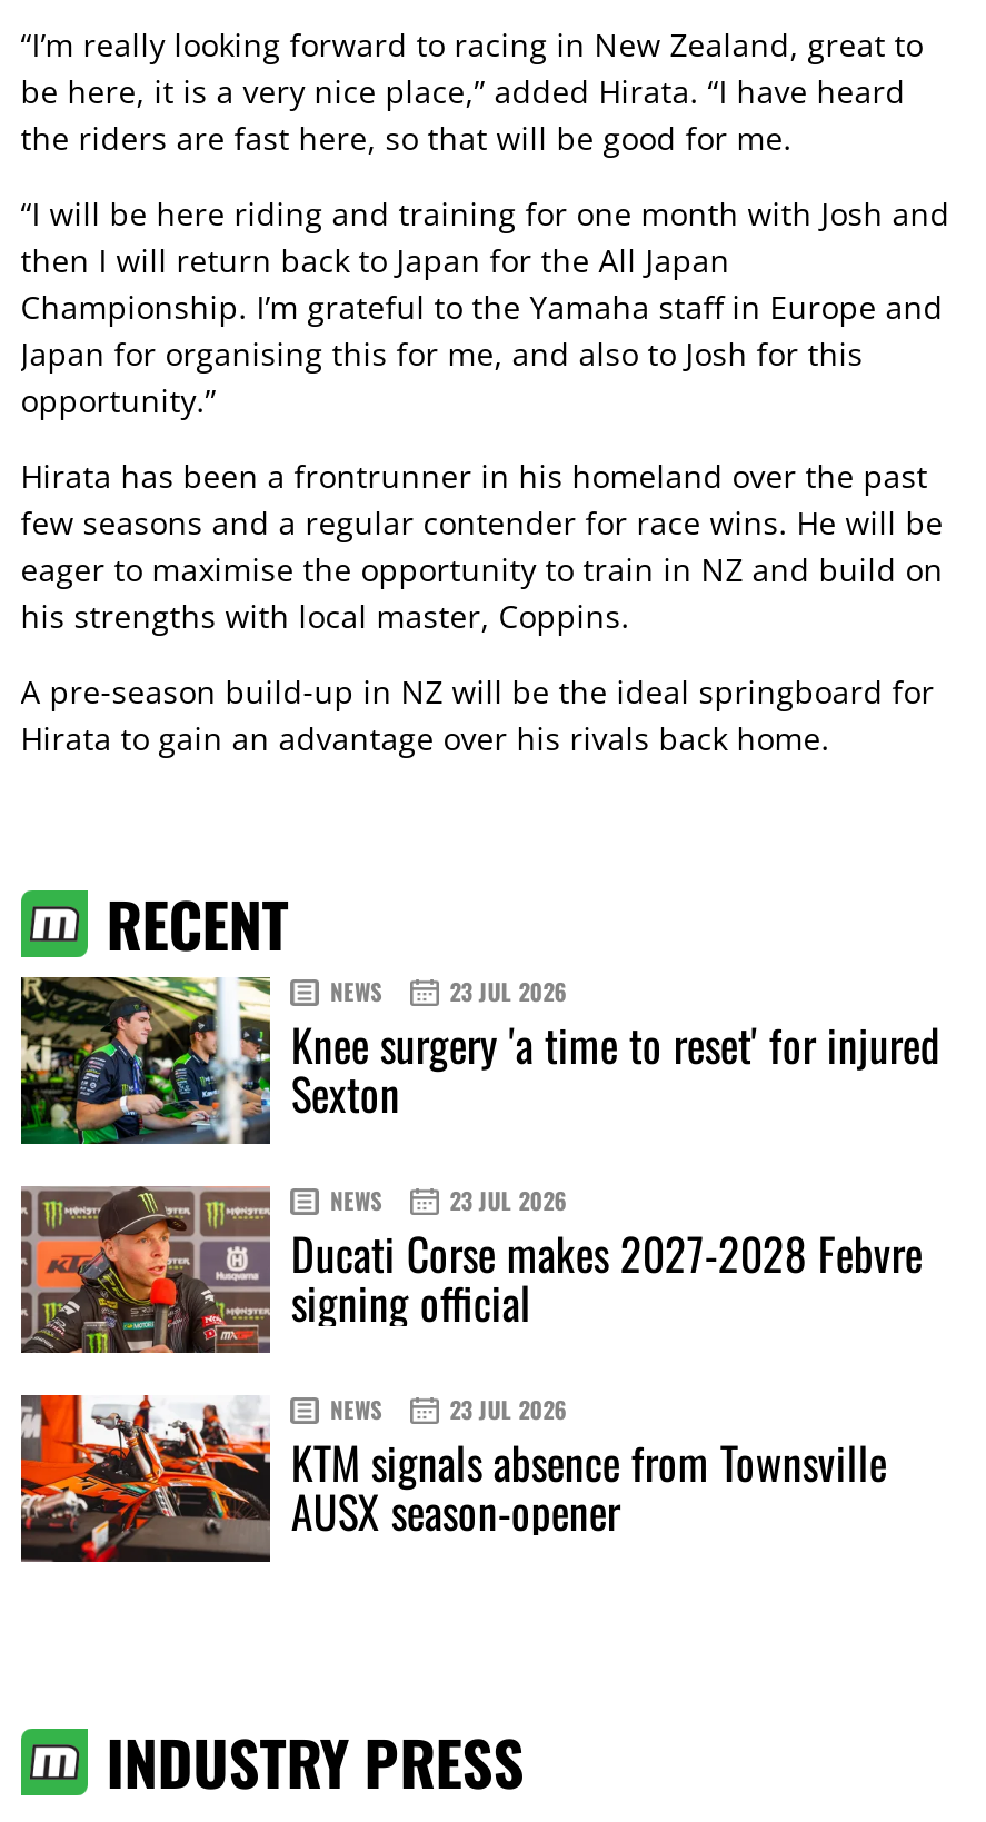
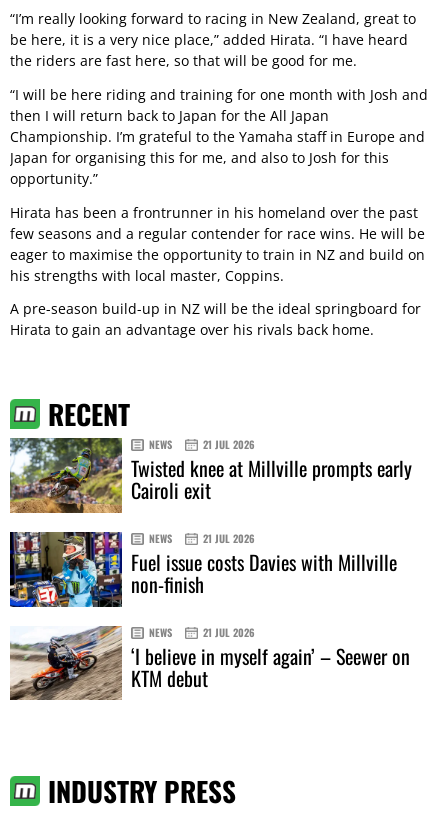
[19,976,940,1145] [image] | 23 JUL 2026 | Knee surgery 'a time to reset' for injured | Sexton -> [9,437,412,514] [image] | 21 JUL 2026 | Twisted knee at Millville prompts early | Cairoli exit
[19,1185,922,1356] [image] | 23 JUL 2026 | Ducati Corse makes 2027-2028 Febvre | signing official -> [9,531,397,608] [image] | 21 JUL 2026 | Fuel issue costs Davies with Millville | non-finish
[19,1392,887,1565] [image] | 23 JUL 2026 | KTM signals absence from Townsville | AUSX season-opener -> [9,625,410,701] [image] | 21 JUL 2026 | ‘I believe in myself again’ – Seewer on | KTM debut

